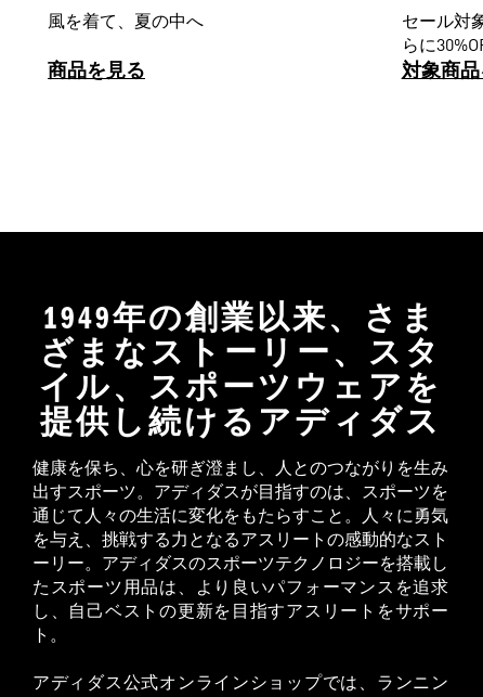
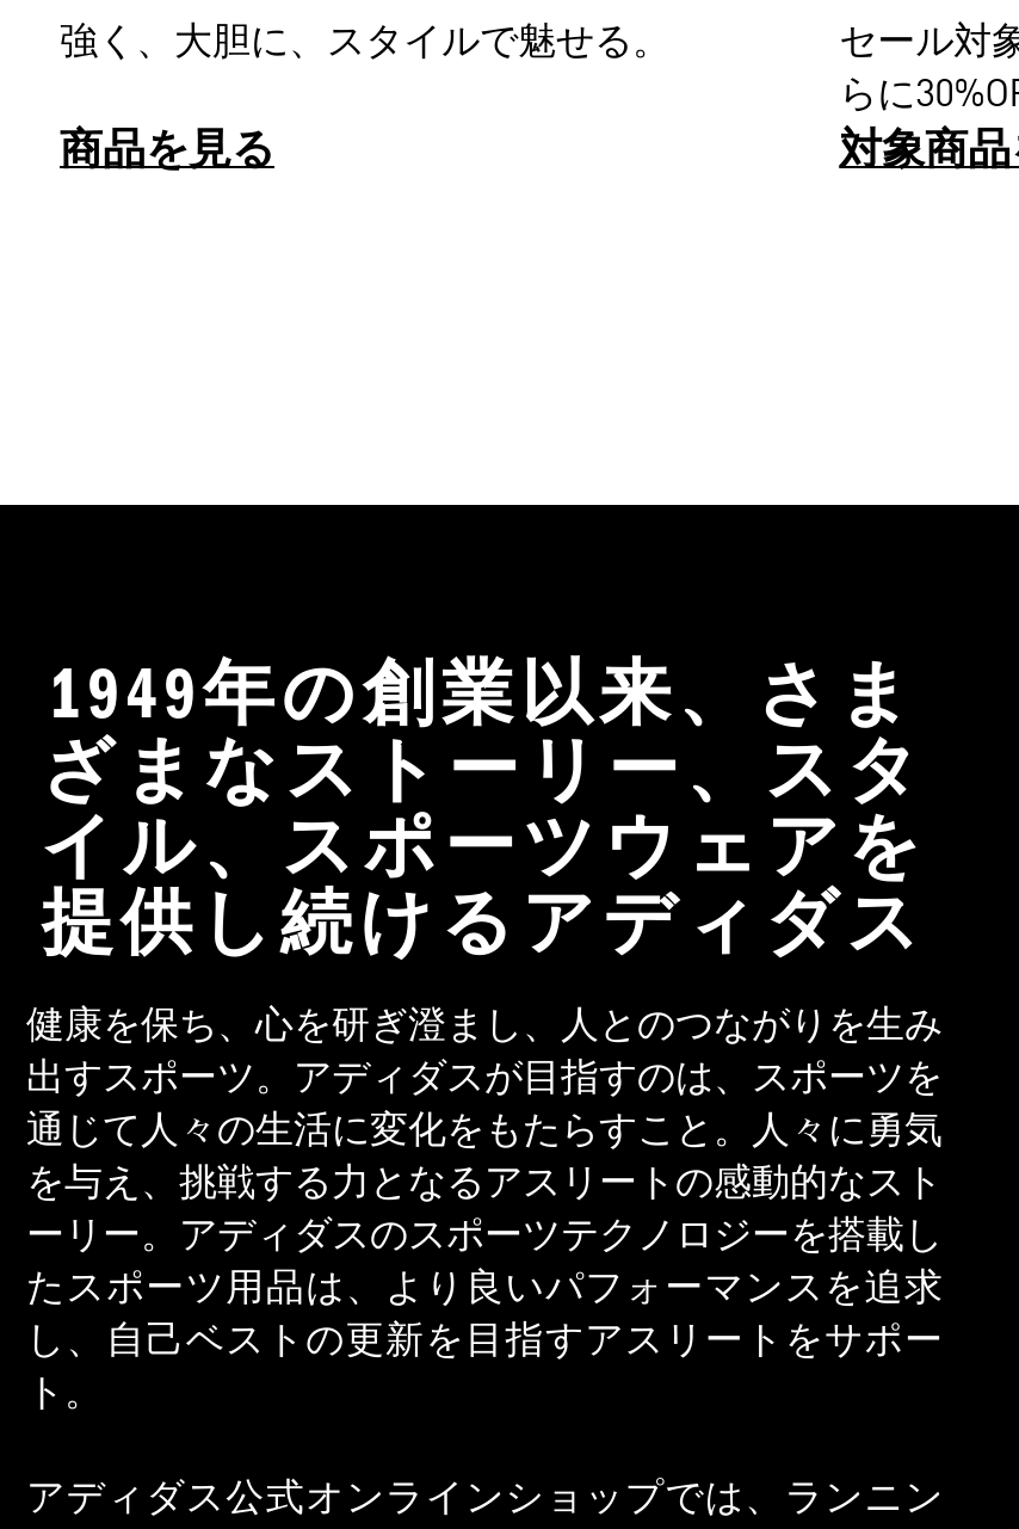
[48,14,204,31] 風を着て、夏の中へ -> [60,25,671,63] 強く、大胆に、スタイルで魅せる。

